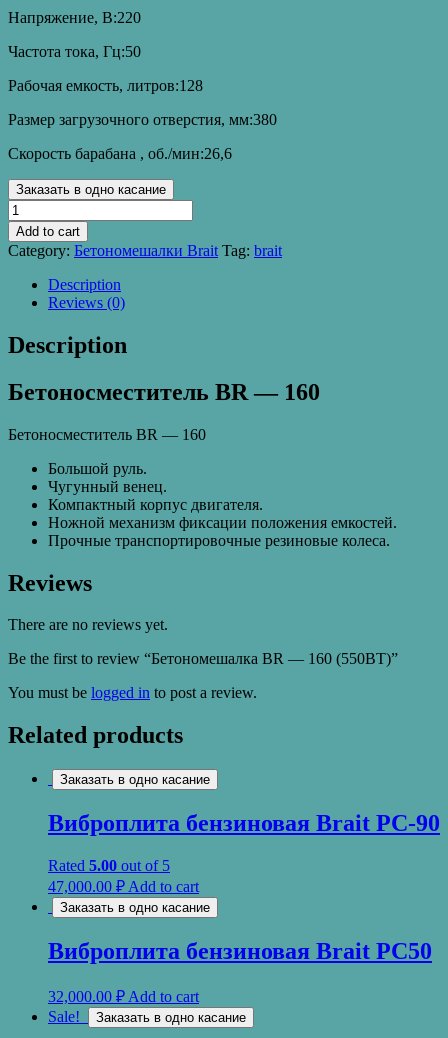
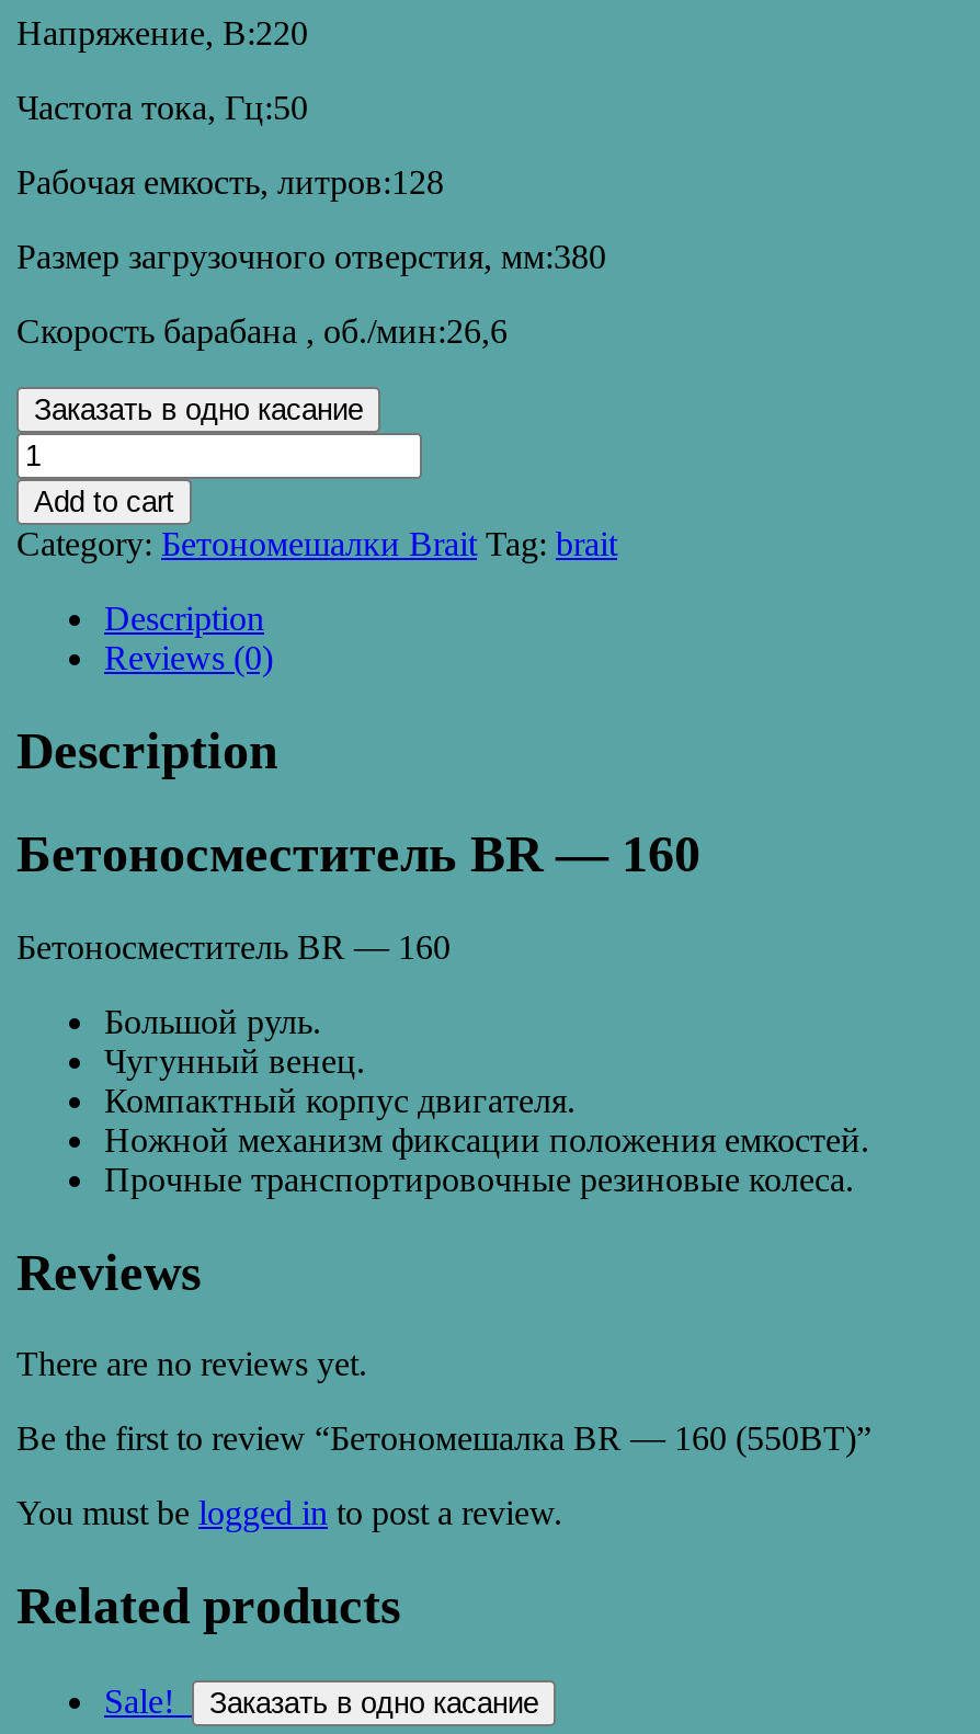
[48,772,440,1005] Заказать в одно касание | Виброплита бензиновая Brait PC-90 | Rated 5.00 out of 5 | 47,000.00 ₽ Add to cart | Заказать в одно касание | Виброплита бензиновая Brait PC50 | 32,000.00 ₽ Add to cart -> none

